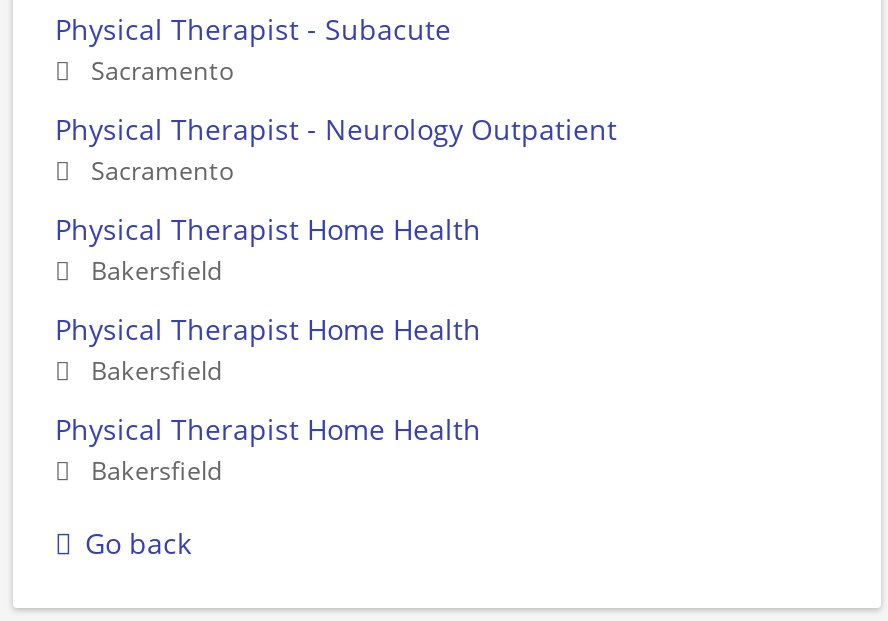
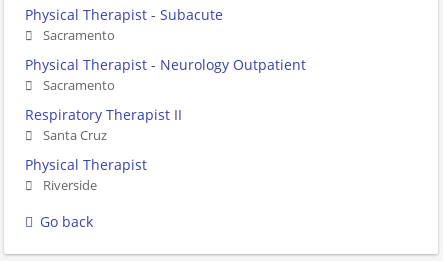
[55,211,481,489] Physical Therapist Home Health | Bakersfield | Physical Therapist Home Health | Bakersfield | Physical Therapist Home Health | Bakersfield -> [25,105,182,194] Respiratory Therapist II | Santa Cruz | Physical Therapist | Riverside

